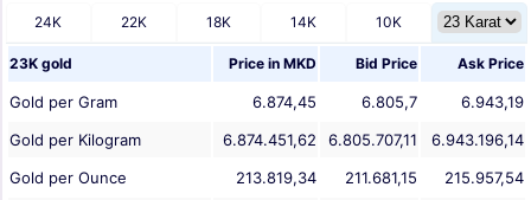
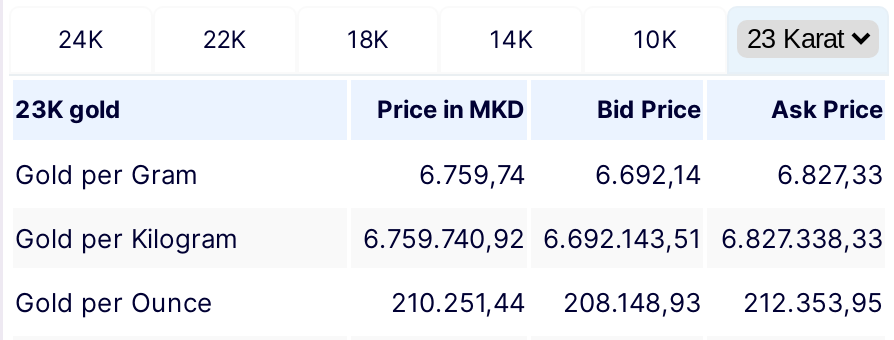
[252,93,316,112] 6.874,45 -> [419,159,525,191] 6.759,74
[362,93,417,112] 6.805,7 -> [595,159,701,191] 6.692,14
[461,93,524,112] 6.943,19 -> [777,159,883,191] 6.827,33
[223,131,524,150] 6.874.451,62 | 6.805.707,11 | 6.943.196,14 -> [363,223,883,255] 6.759.740,92 6.692.143,51 | 6.827.338,33
[236,169,316,187] 213.819,34 -> [391,287,525,319] 210.251,44
[345,169,417,187] 211.681,15 -> [563,287,701,319] 208.148,93
[444,169,524,187] 215.957,54 -> [743,287,883,319] 212.353,95

